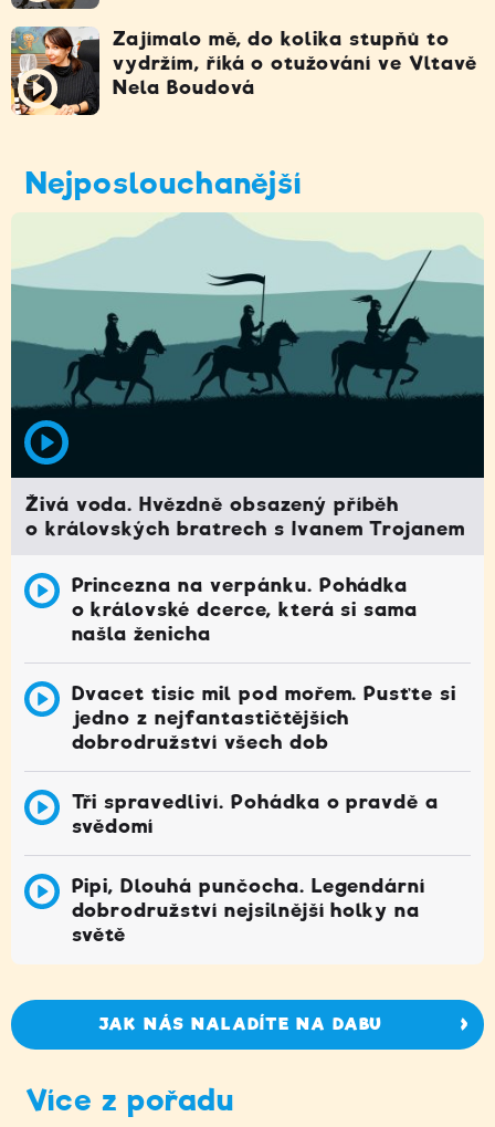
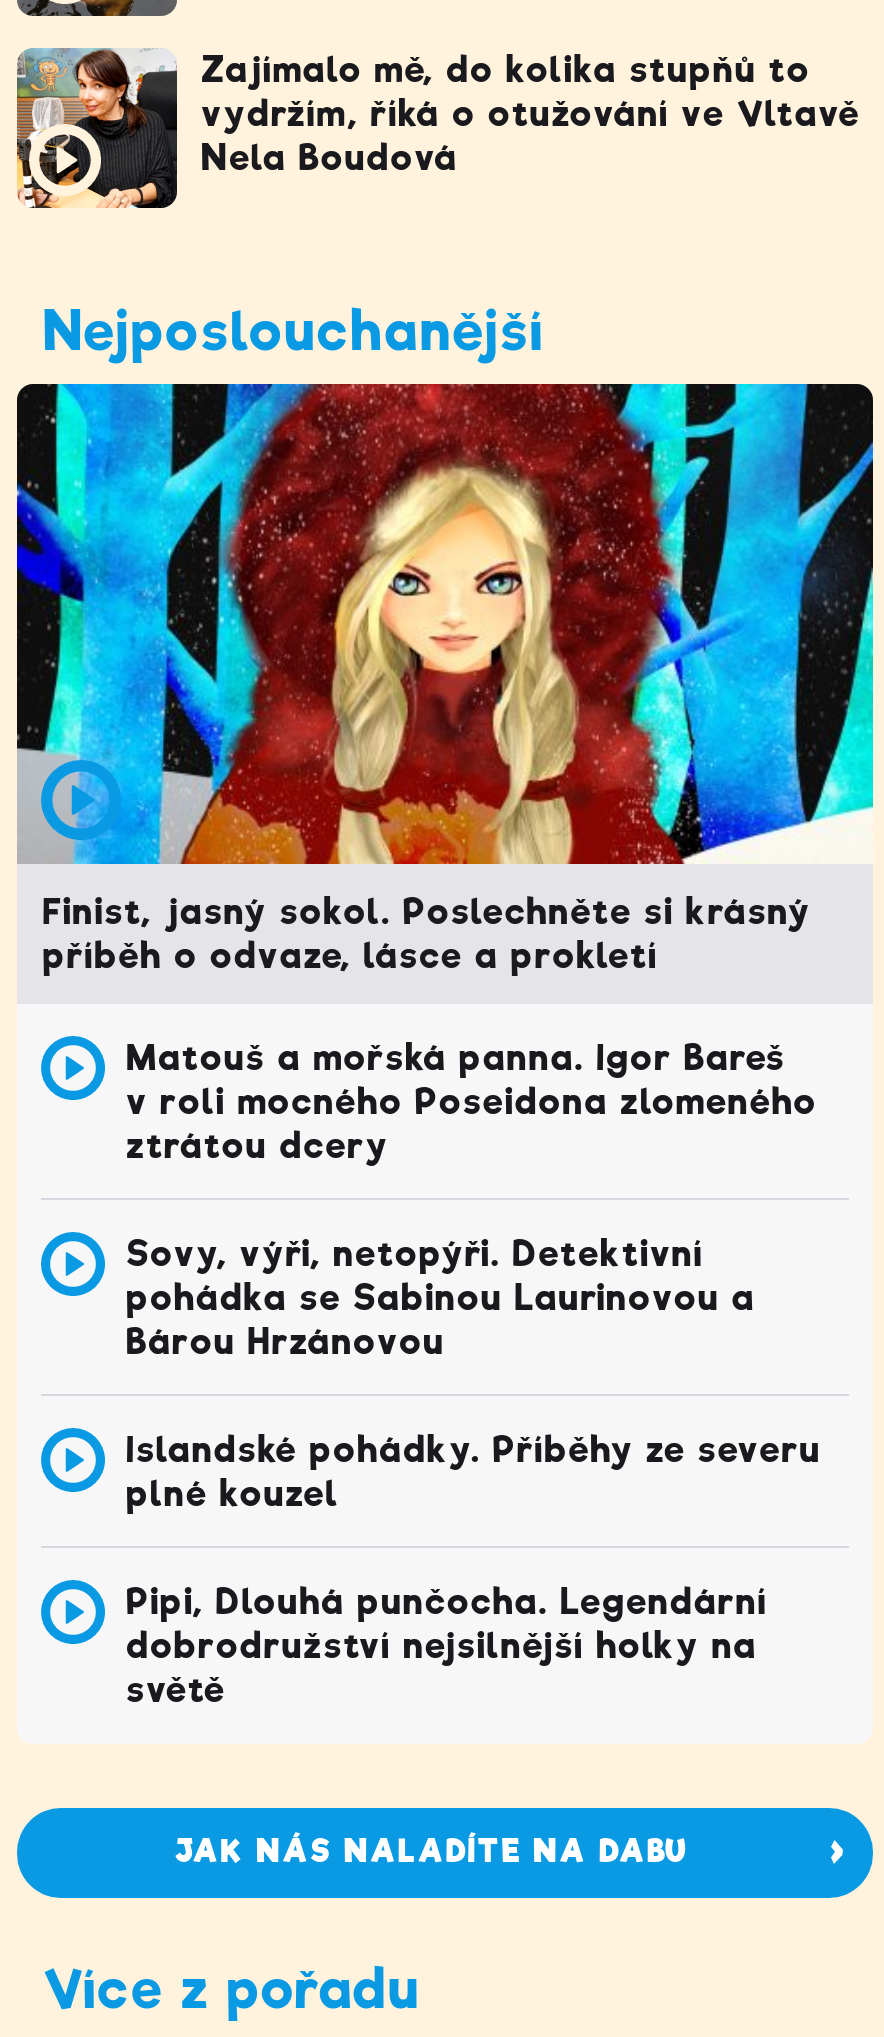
[10,212,485,540] [image] | Živá voda. Hvězdně obsazený příběh | o královských bratrech s Ivanem Trojanem -> [15,382,875,976] [image] | Finist, jasný sokol. Poslechněte si krásný | příběh o odvaze, lásce a prokletí
[71,574,418,645] Princezna na verpánku. Pohádka | o královské dcerce, která si sama | našla ženicha -> [126,1038,817,1166] Matouš a mořská panna. Igor Bareš | v roli mocného Poseidona zlomeného | ztrátou dcery
[71,682,456,753] Dvacet tisíc mil pod mořem. Pusťte si | jedno z nejfantastičtějších | dobrodružství všech dob -> [126,1234,756,1362] Sovy, výři, netopýři. Detektivní | pohádka se Sabinou Laurinovou a | Bárou Hrzánovou
[71,791,439,837] Tři spravedliví. Pohádka o pravdě a | svědomí -> [126,1430,821,1514] Islandské pohádky. Příběhy ze severu | plné kouzel

